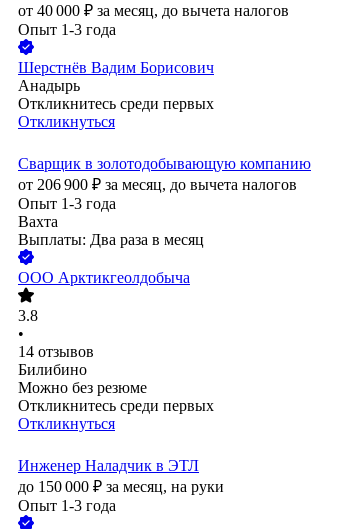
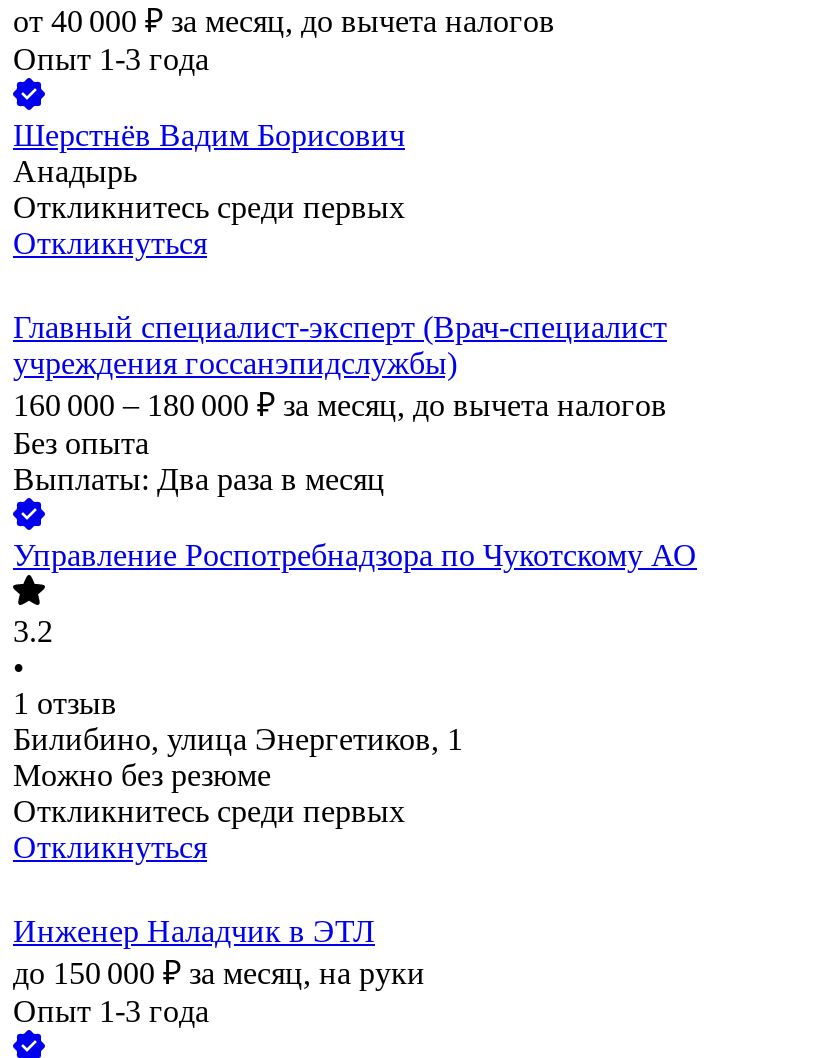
[18,155,311,230] Сварщик в золотодобывающую компанию | от 206 900 ₽ за месяц, до вычета налогов | Опыт 1-3 года | Вахта -> [13,311,667,461] Главный специалист-эксперт (Врач-специалист | учреждения госсанэпидслужбы) | 160 000 – 180 000 ₽ за месяц, до вычета налогов | Без опыта
[18,269,190,286] ООО Арктикгеолдобыча -> [13,539,697,573] Управление Роспотребнадзора по Чукотскому АО
[18,307,38,324] 3.8 -> [13,615,53,649] 3.2
[18,343,94,378] 14 отзывов | Билибино -> [13,687,463,757] 1 отзыв | Билибино, улица Энергетиков, 1

